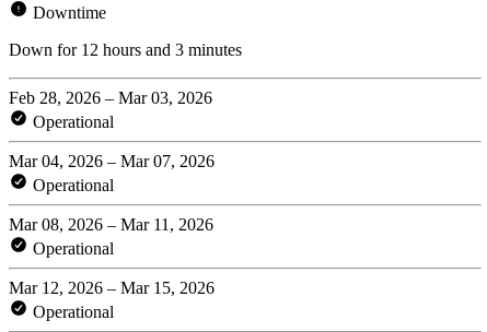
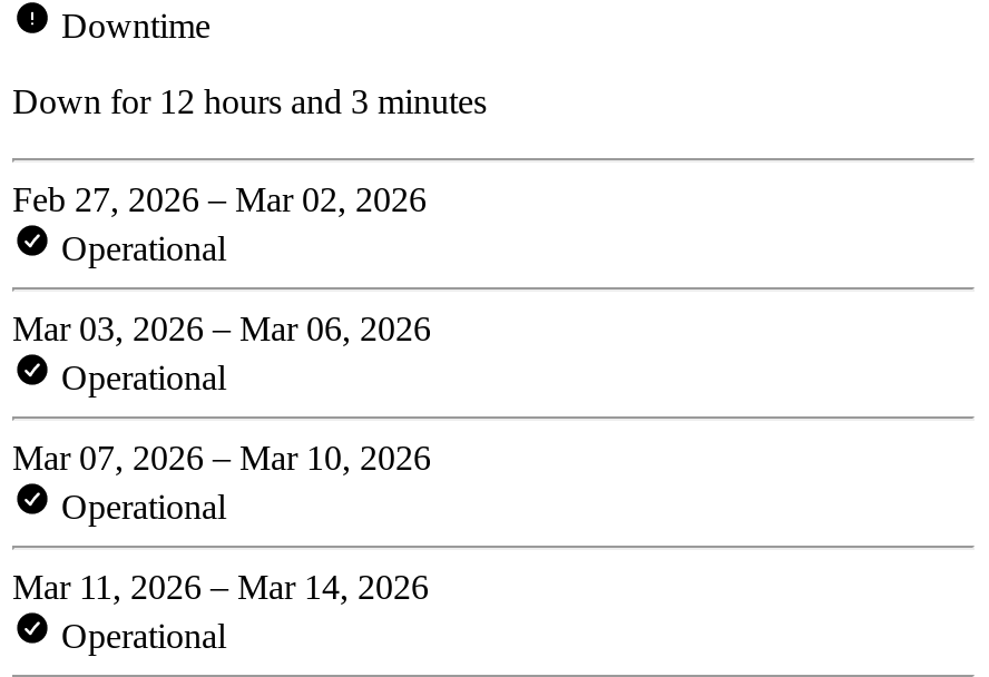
[9,88,212,107] Feb 28, 2026 – Mar 03, 2026 -> [12,180,427,218] Feb 27, 2026 – Mar 02, 2026
[9,152,214,170] Mar 04, 2026 – Mar 07, 2026 -> [12,309,431,347] Mar 03, 2026 – Mar 06, 2026
[9,215,213,234] Mar 08, 2026 – Mar 11, 2026 -> [12,438,431,476] Mar 07, 2026 – Mar 10, 2026
[9,278,214,297] Mar 12, 2026 – Mar 15, 2026 -> [12,568,429,606] Mar 11, 2026 – Mar 14, 2026

